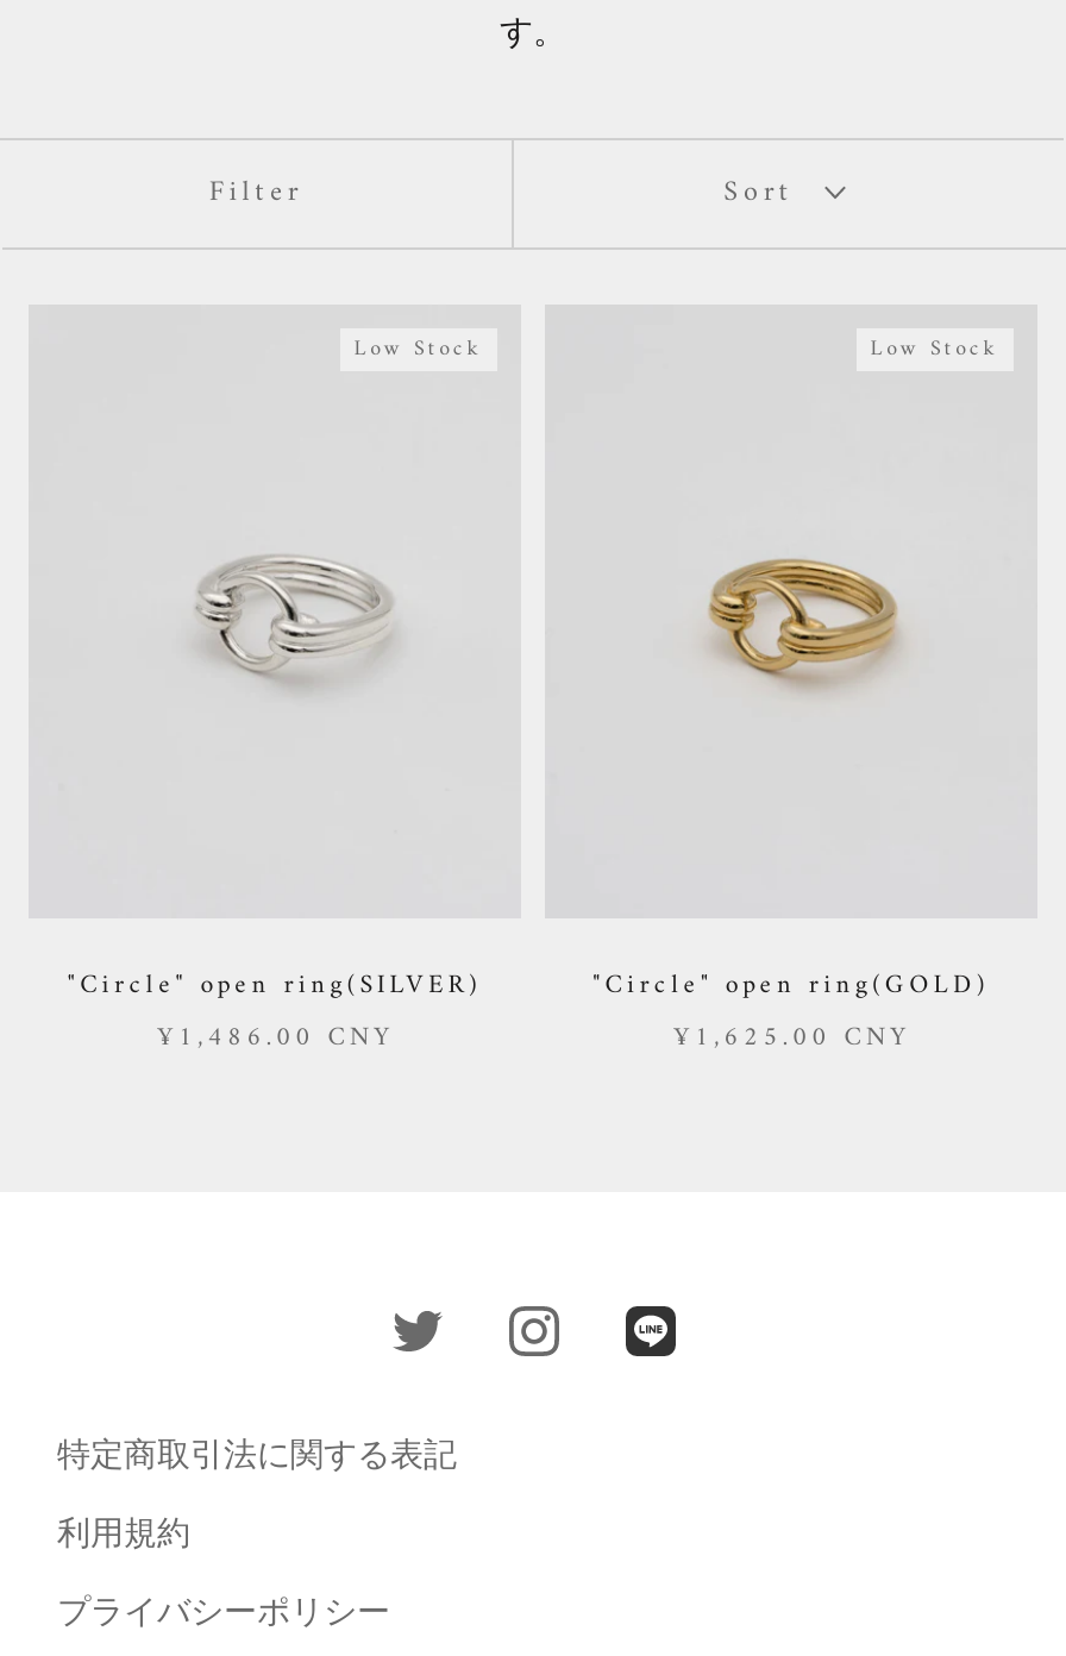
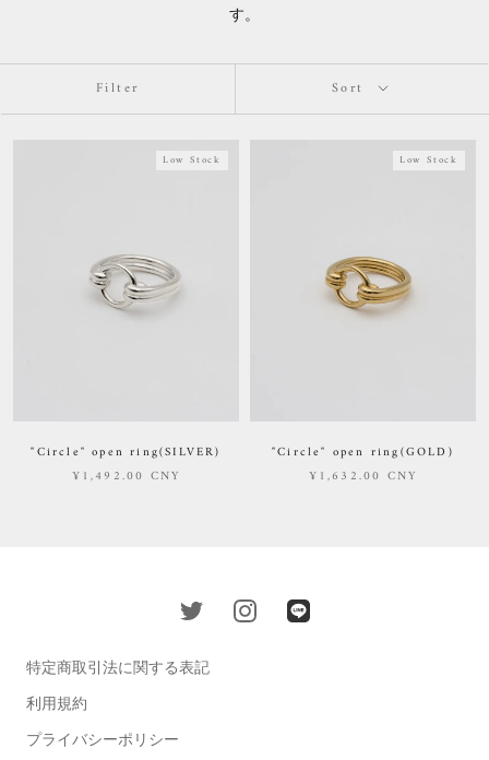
[156,1017,393,1062] ¥1,486.00 CNY -> [72,467,180,487] ¥1,492.00 CNY
[673,1017,910,1062] ¥1,625.00 CNY -> [309,467,417,487] ¥1,632.00 CNY

